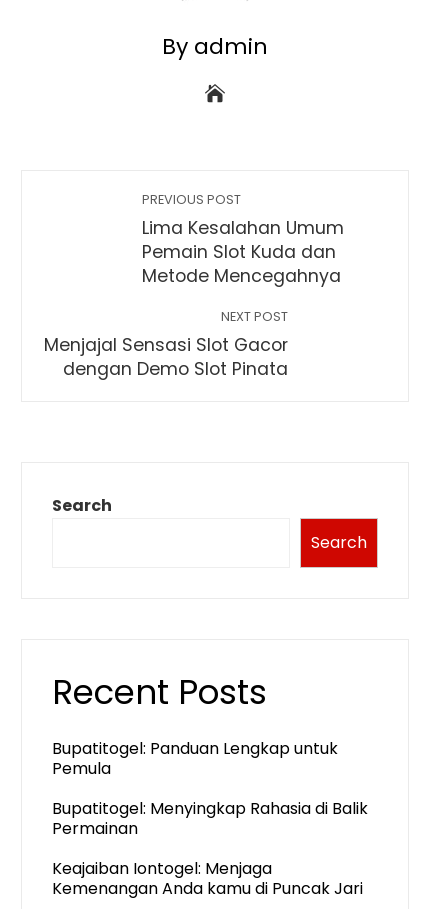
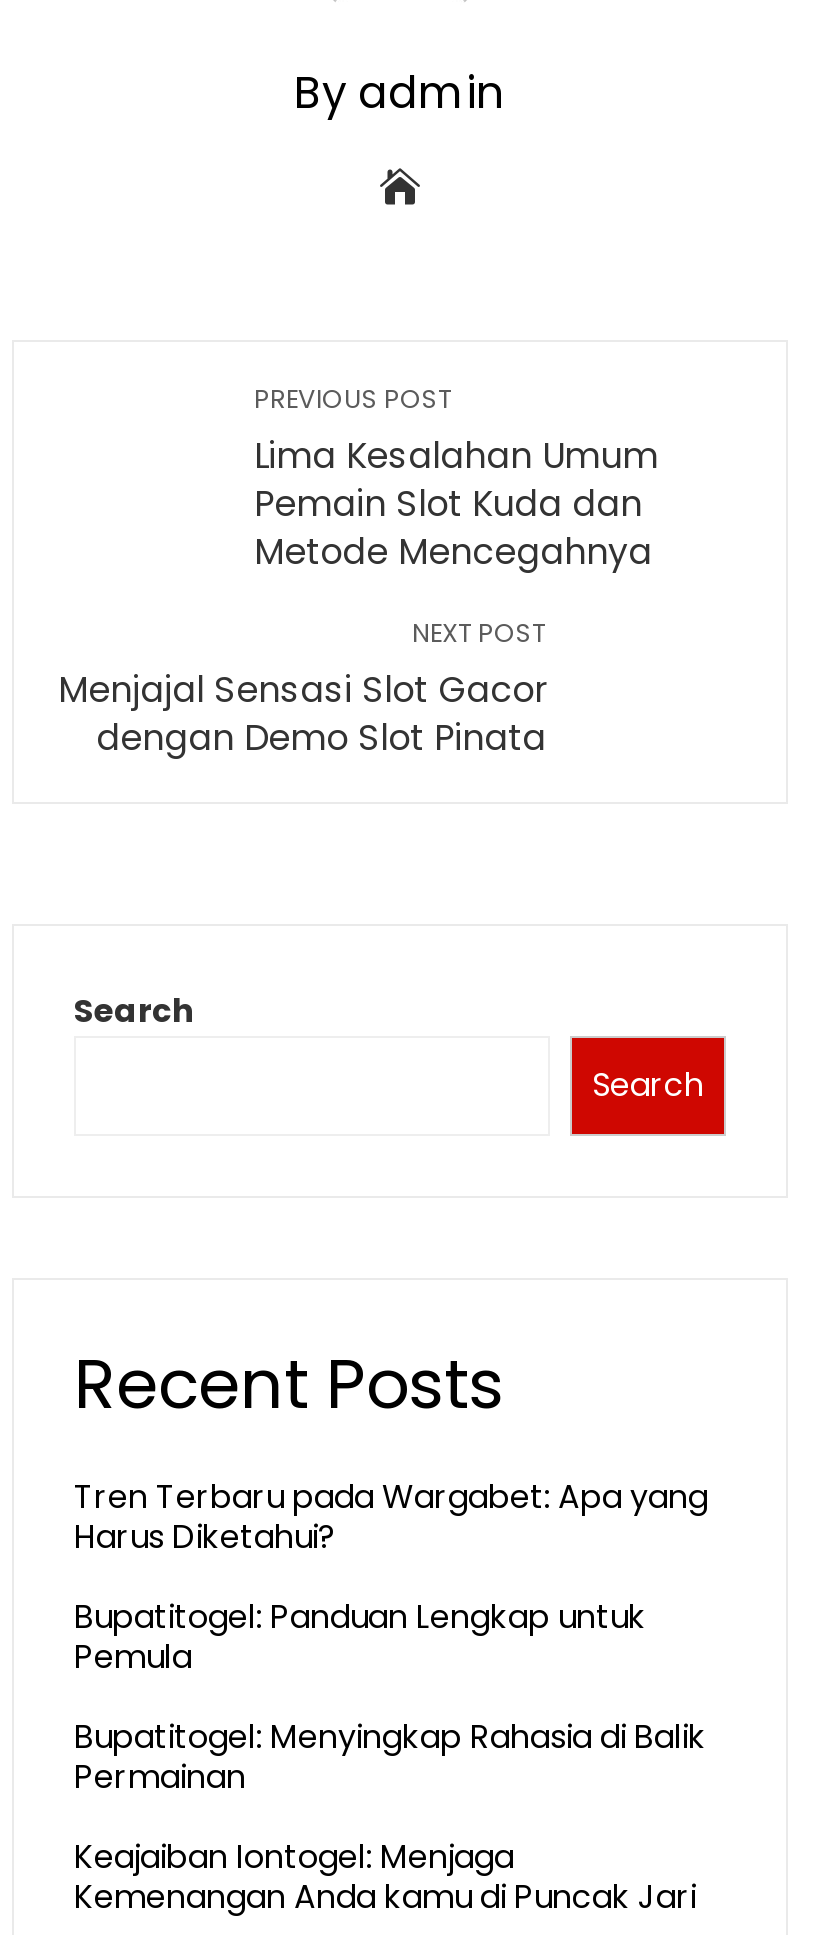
none -> [74,1474,708,1560] Tren Terbaru pada Wargabet: Apa yang | Harus Diketahui?

